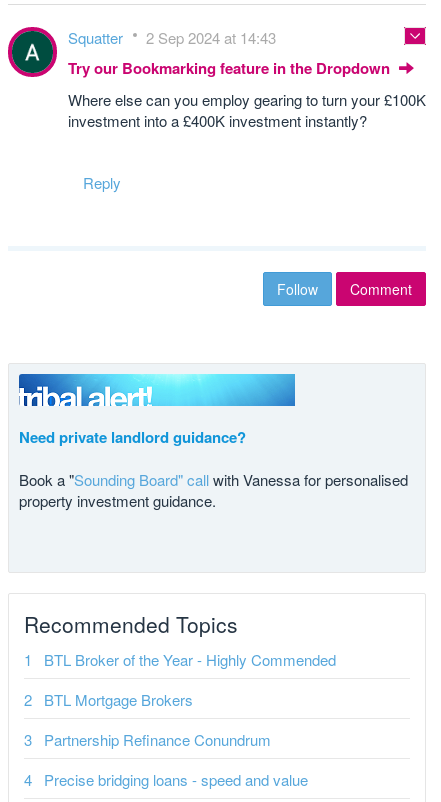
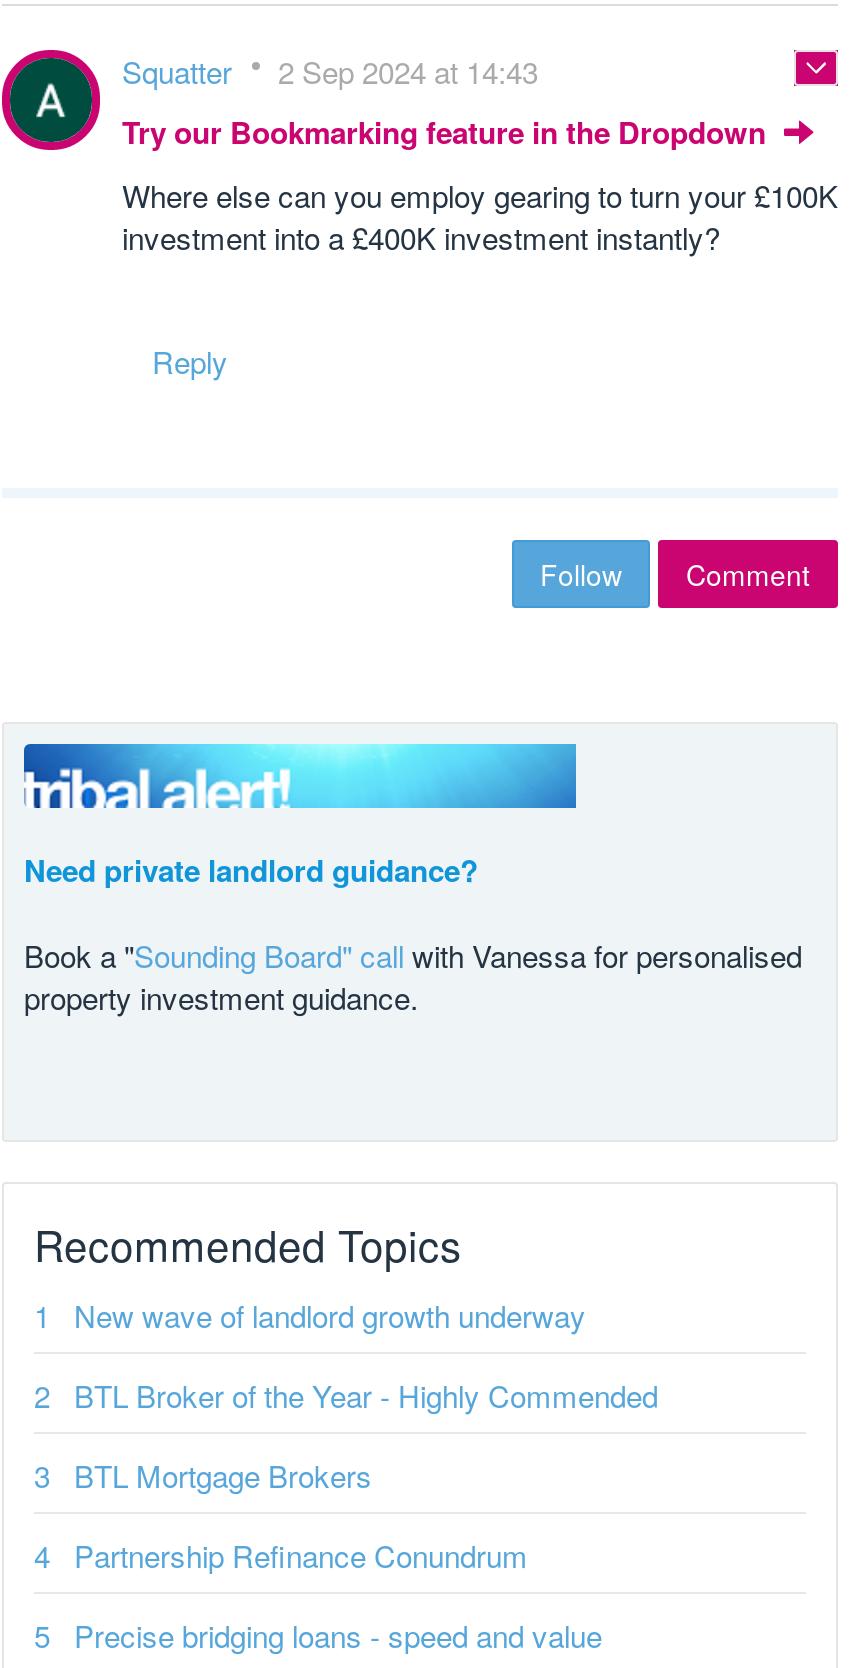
none -> [74,1294,586,1336] New wave of landlord growth underway

